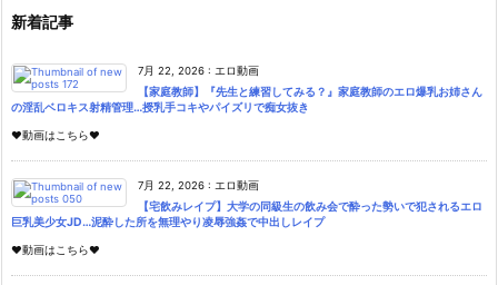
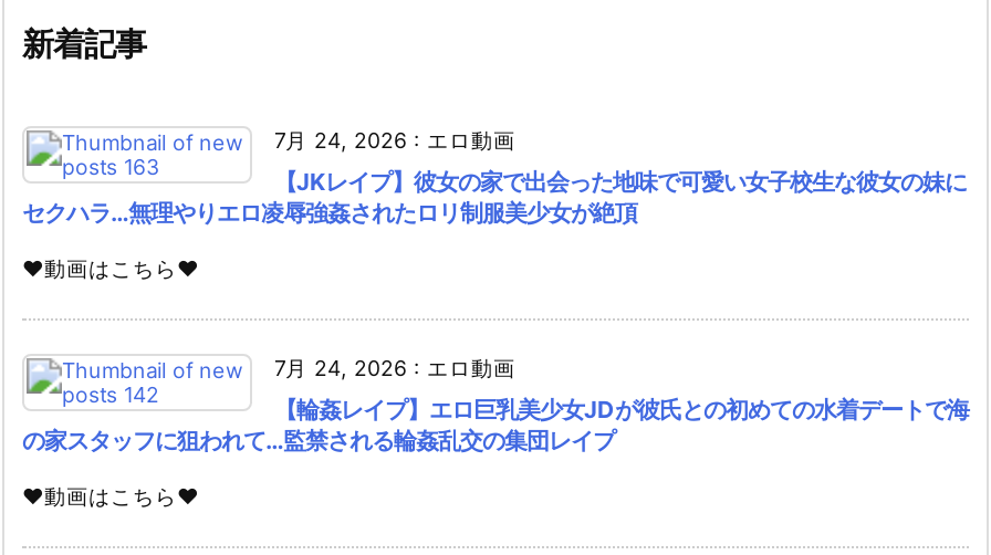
[138,65,259,77] 7月 22, 2026:エロ動画 -> [274,129,515,153] 7月 24, 2026:エロ動画
[11,85,482,115] 【家庭教師】『先生と練習してみる？』家庭教師のエロ爆乳お姉さん | の淫乱ベロキス射精管理…授乳手コキやパイズリで痴女抜き -> [22,169,967,229] 【JKレイプ】彼女の家で出会った地味で可愛い女子校生な彼女の妹に | セクハラ…無理やりエロ凌辱強姦されたロリ制服美少女が絶頂
[138,180,259,192] 7月 22, 2026:エロ動画 -> [274,357,515,381] 7月 24, 2026:エロ動画
[11,200,482,230] 【宅飲みレイプ】大学の同級生の飲み会で酔った勢いで犯されるエロ | 巨乳美少女JD…泥酔した所を無理やり凌辱強姦で中出しレイプ -> [22,397,969,456] 【輪姦レイプ】エロ巨乳美少女JDが彼氏との初めての水着デートで海 | の家スタッフに狙われて…監禁される輪姦乱交の集団レイプ

